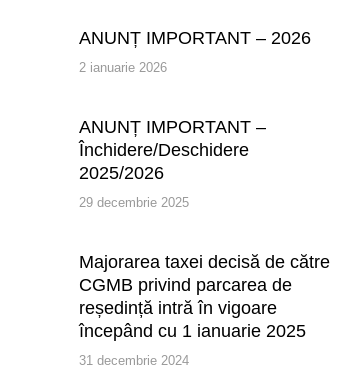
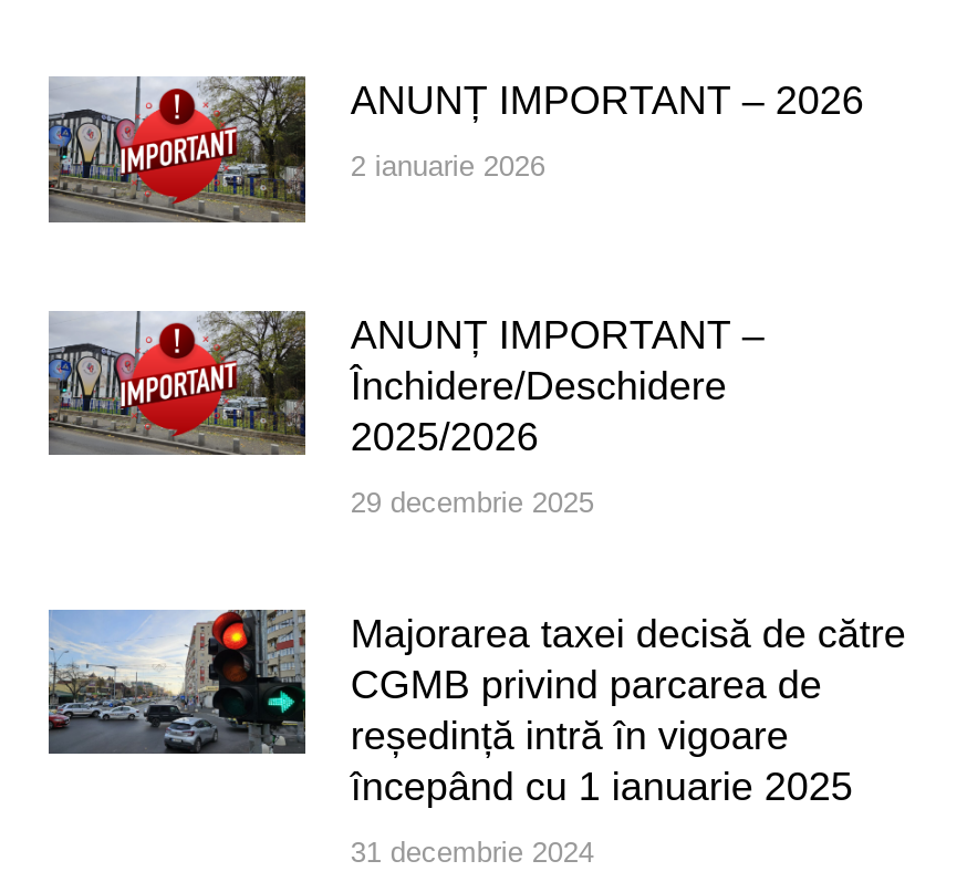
none -> [46,74,308,225] [image]
none -> [46,309,308,457] [image]
none -> [46,608,308,756] [image]

